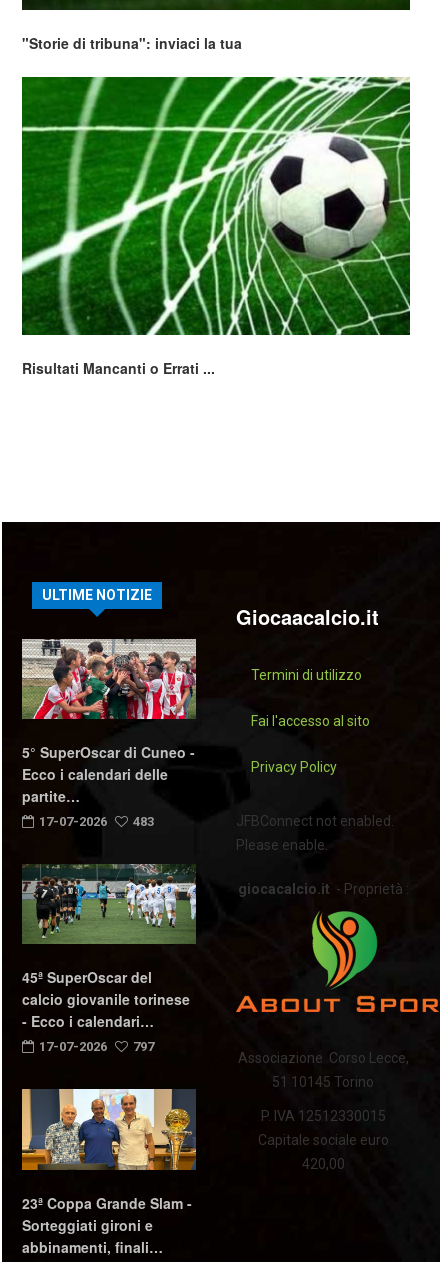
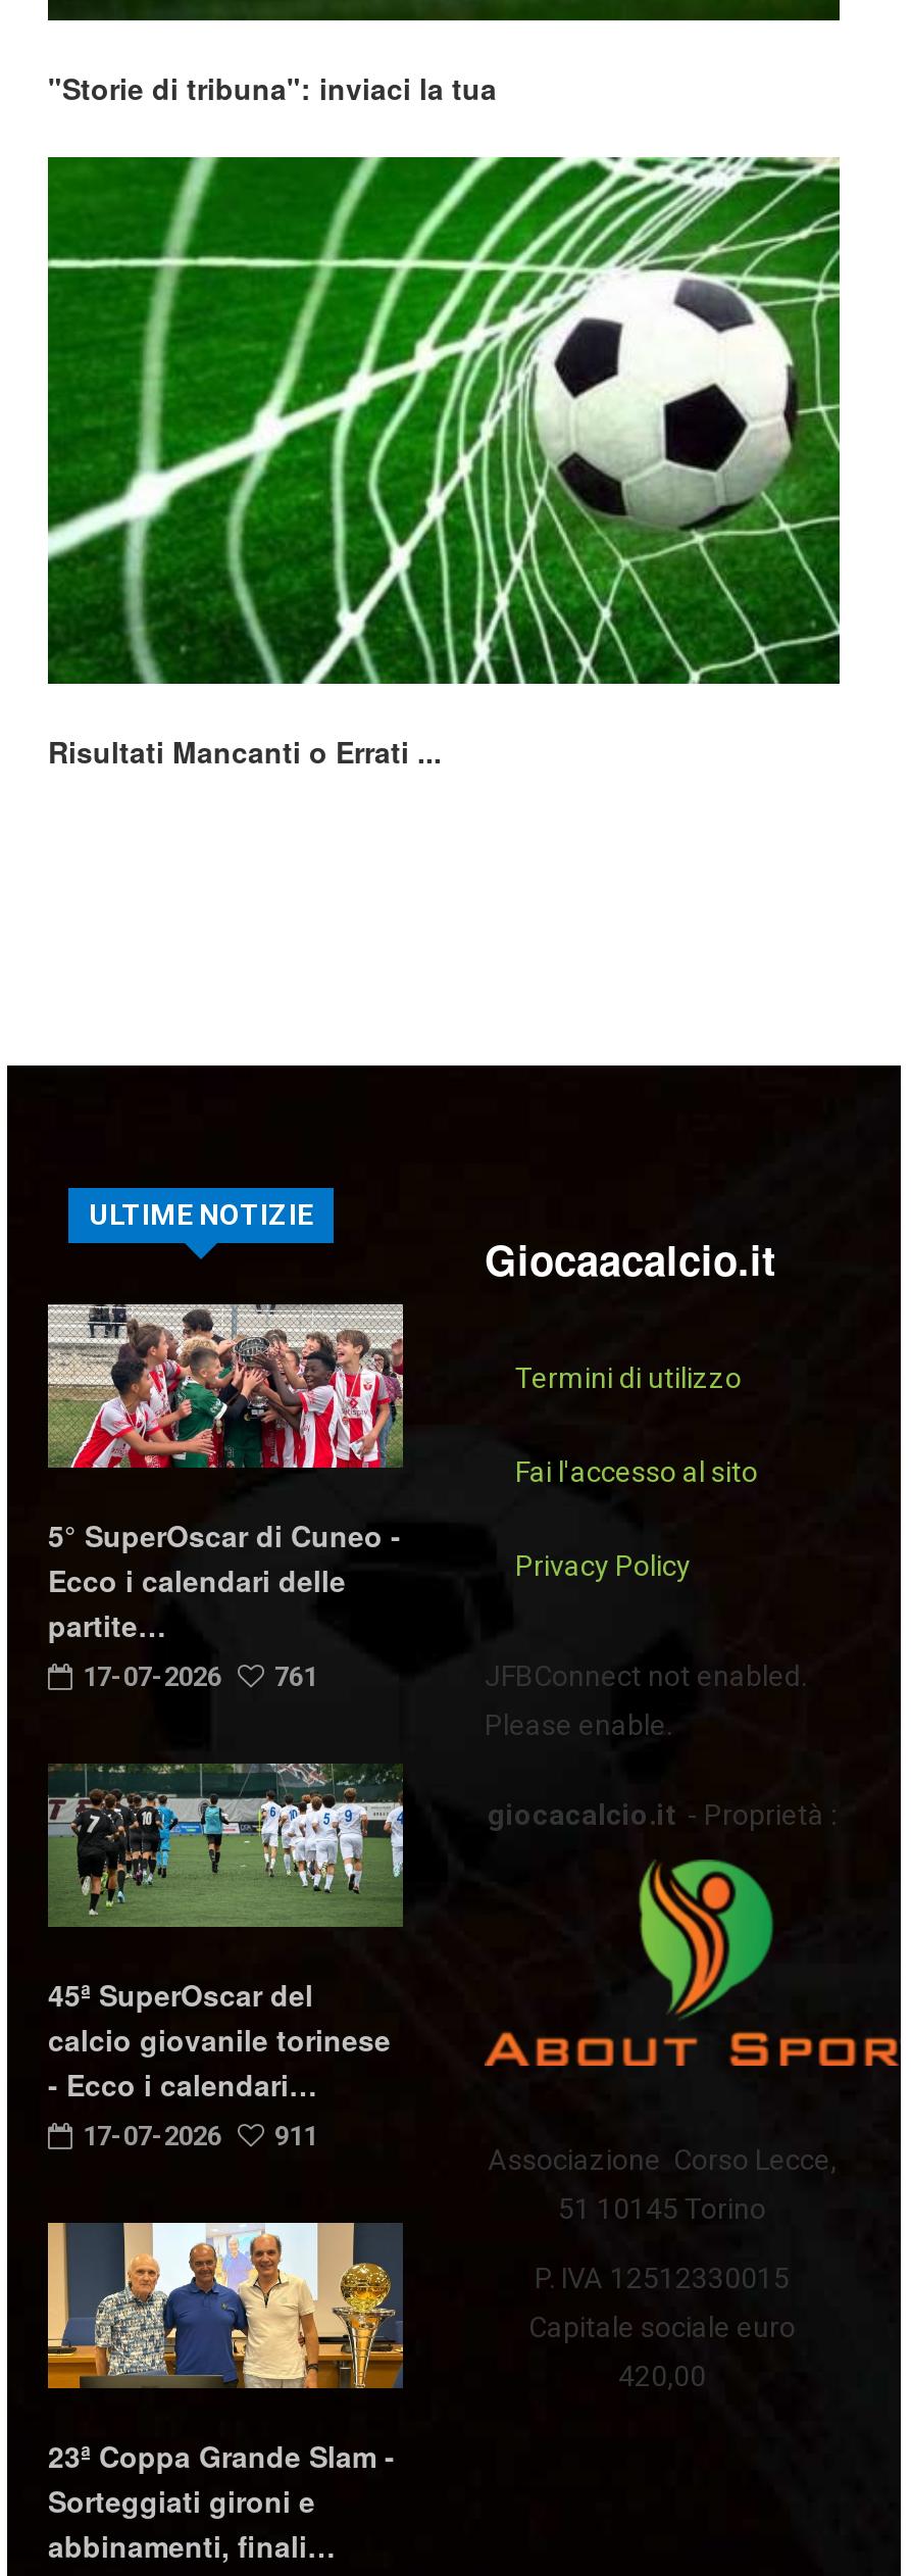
[39,814,154,829] 17-07-2026 483 -> [83,1662,317,1692] 17-07-2026 761
[39,1039,154,1054] 17-07-2026 797 -> [83,2122,317,2152] 17-07-2026 911

